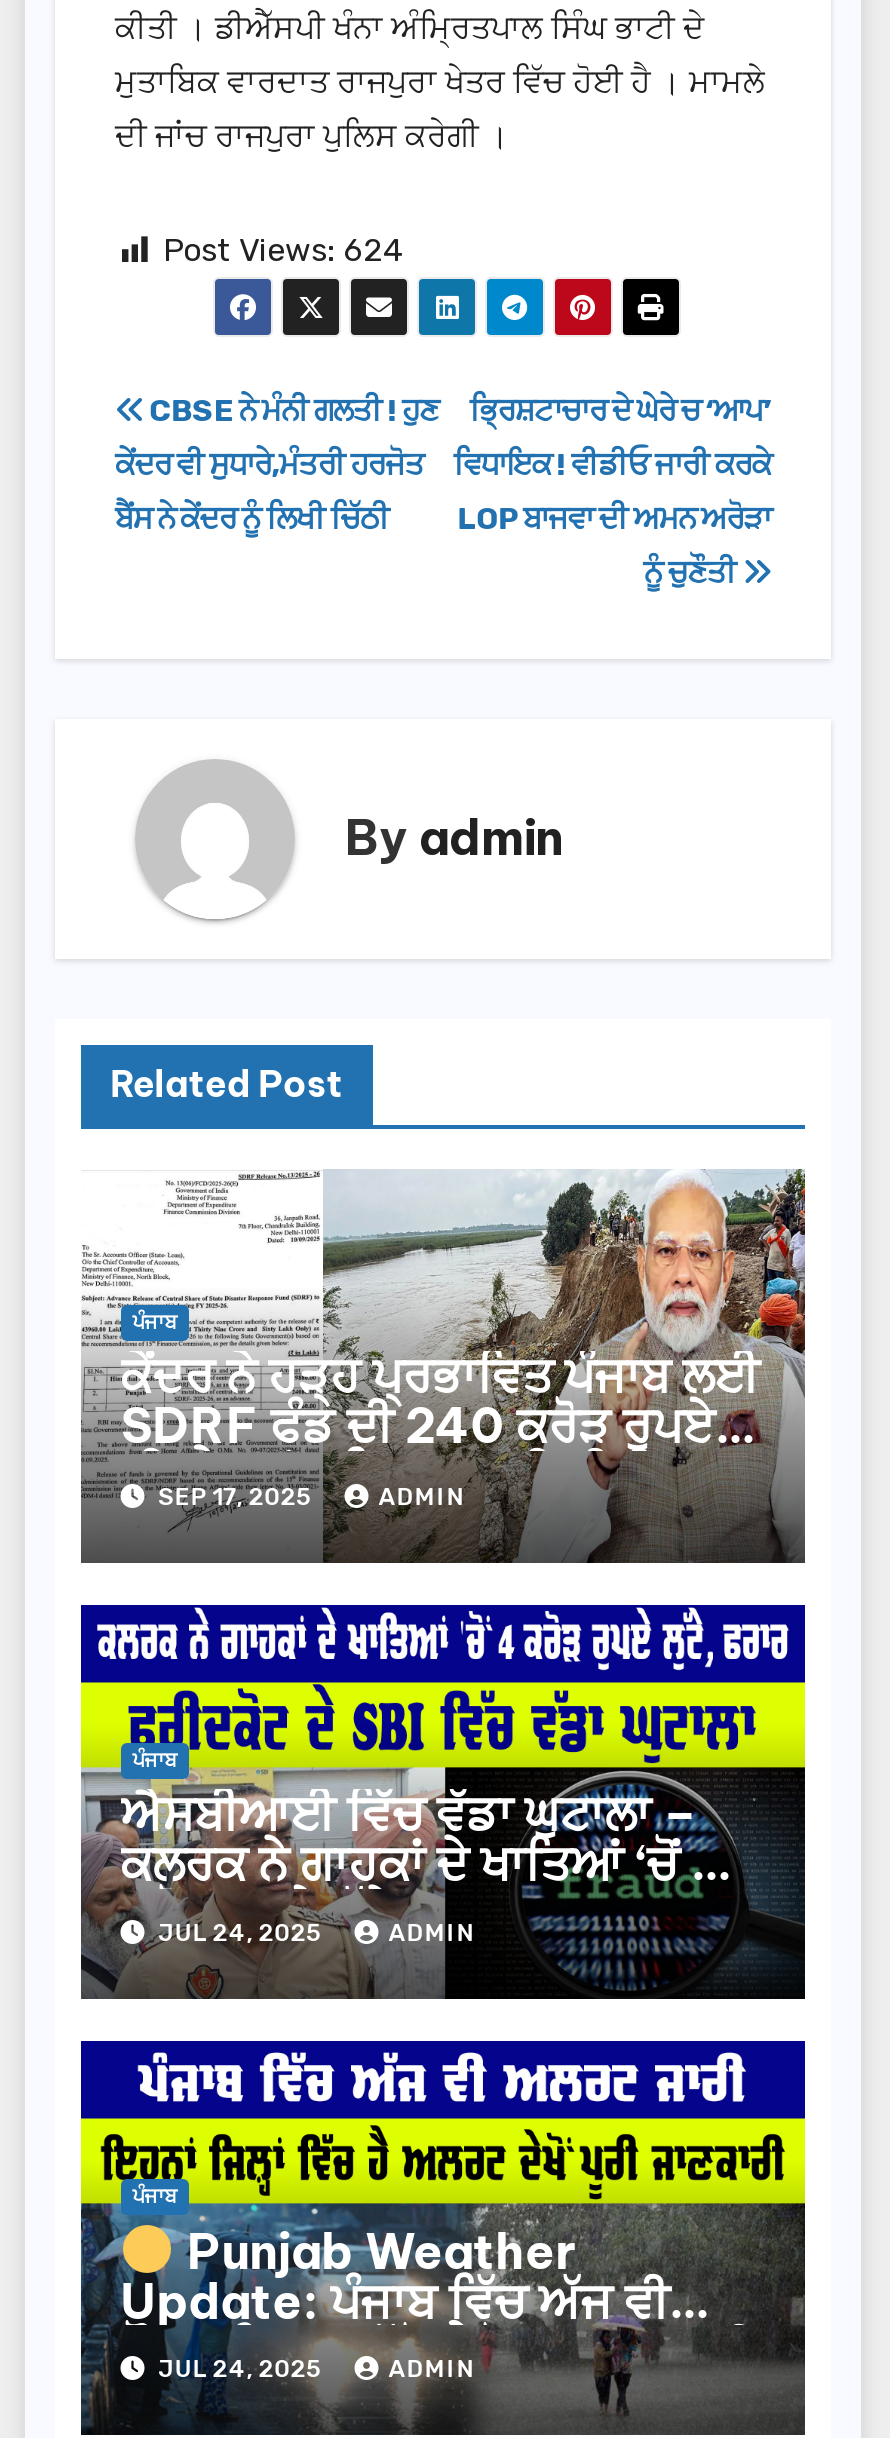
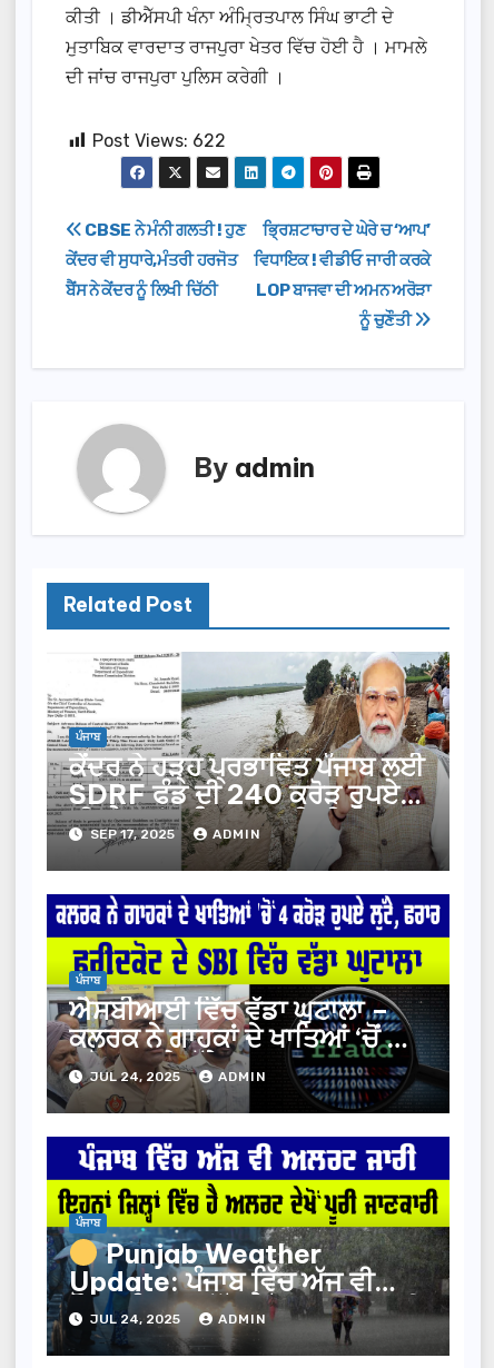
[163,231,403,269] Post Views: 624 -> [92,130,226,151] Post Views: 622

